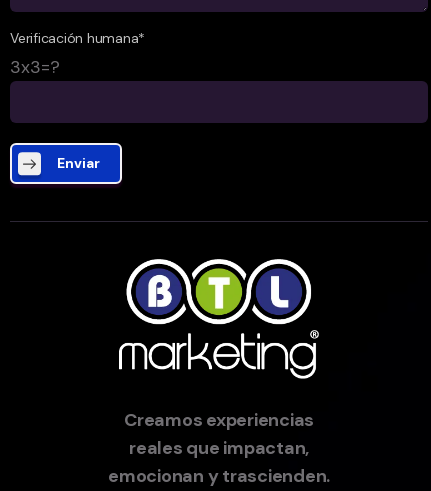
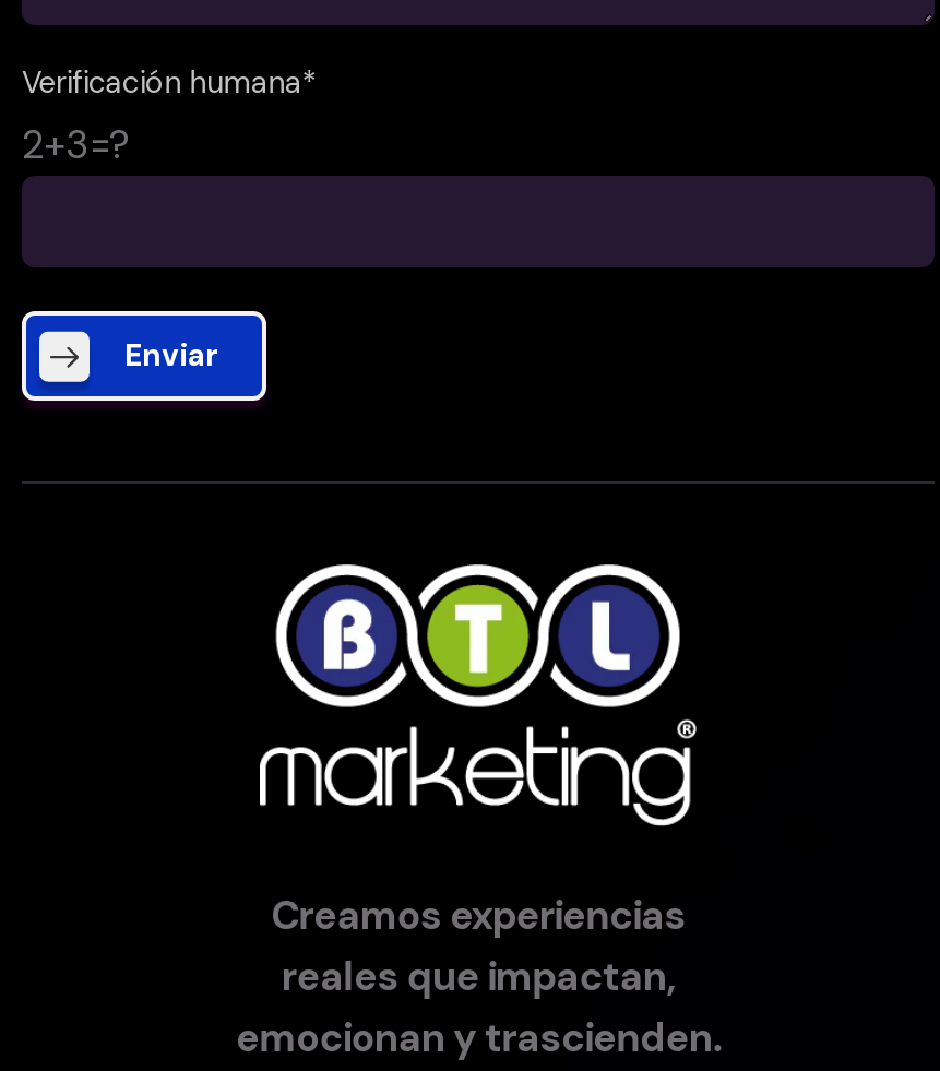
[10,55,60,79] 3x3=? -> [22,119,131,171] 2+3=?

